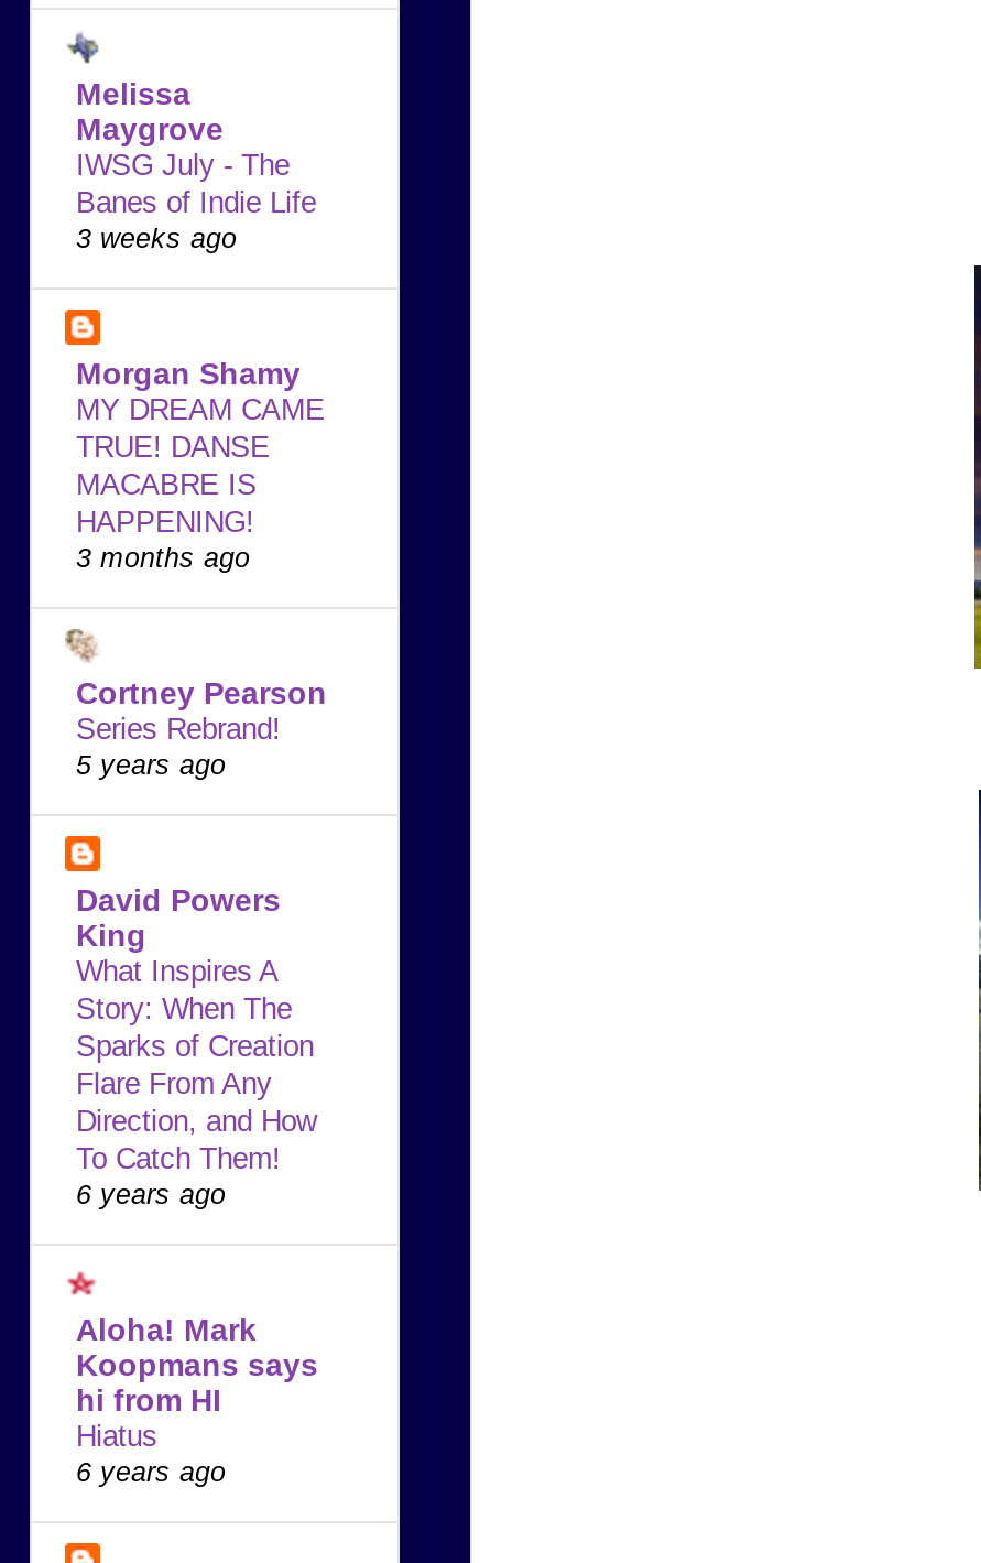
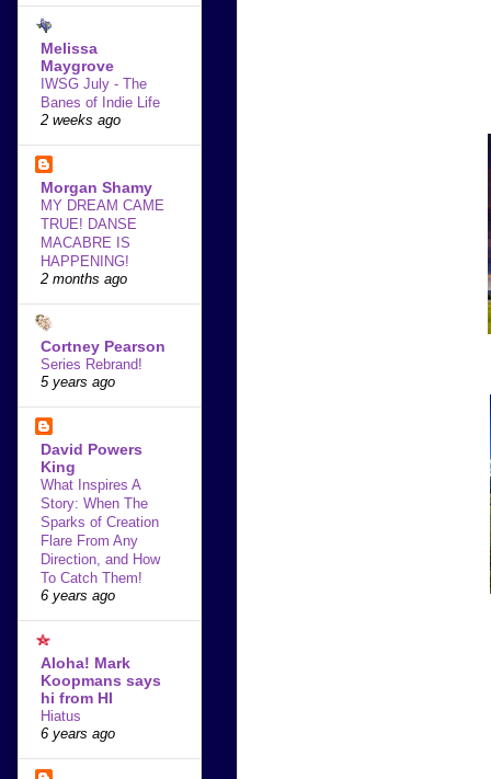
[76,223,237,254] 3 weeks ago -> [41,112,121,128] 2 weeks ago
[76,542,250,573] 3 months ago -> [41,271,127,287] 2 months ago

